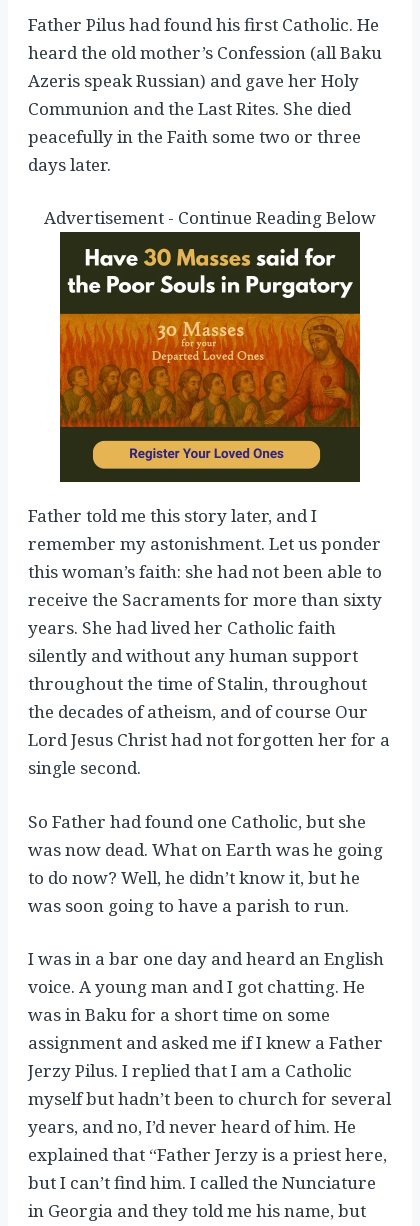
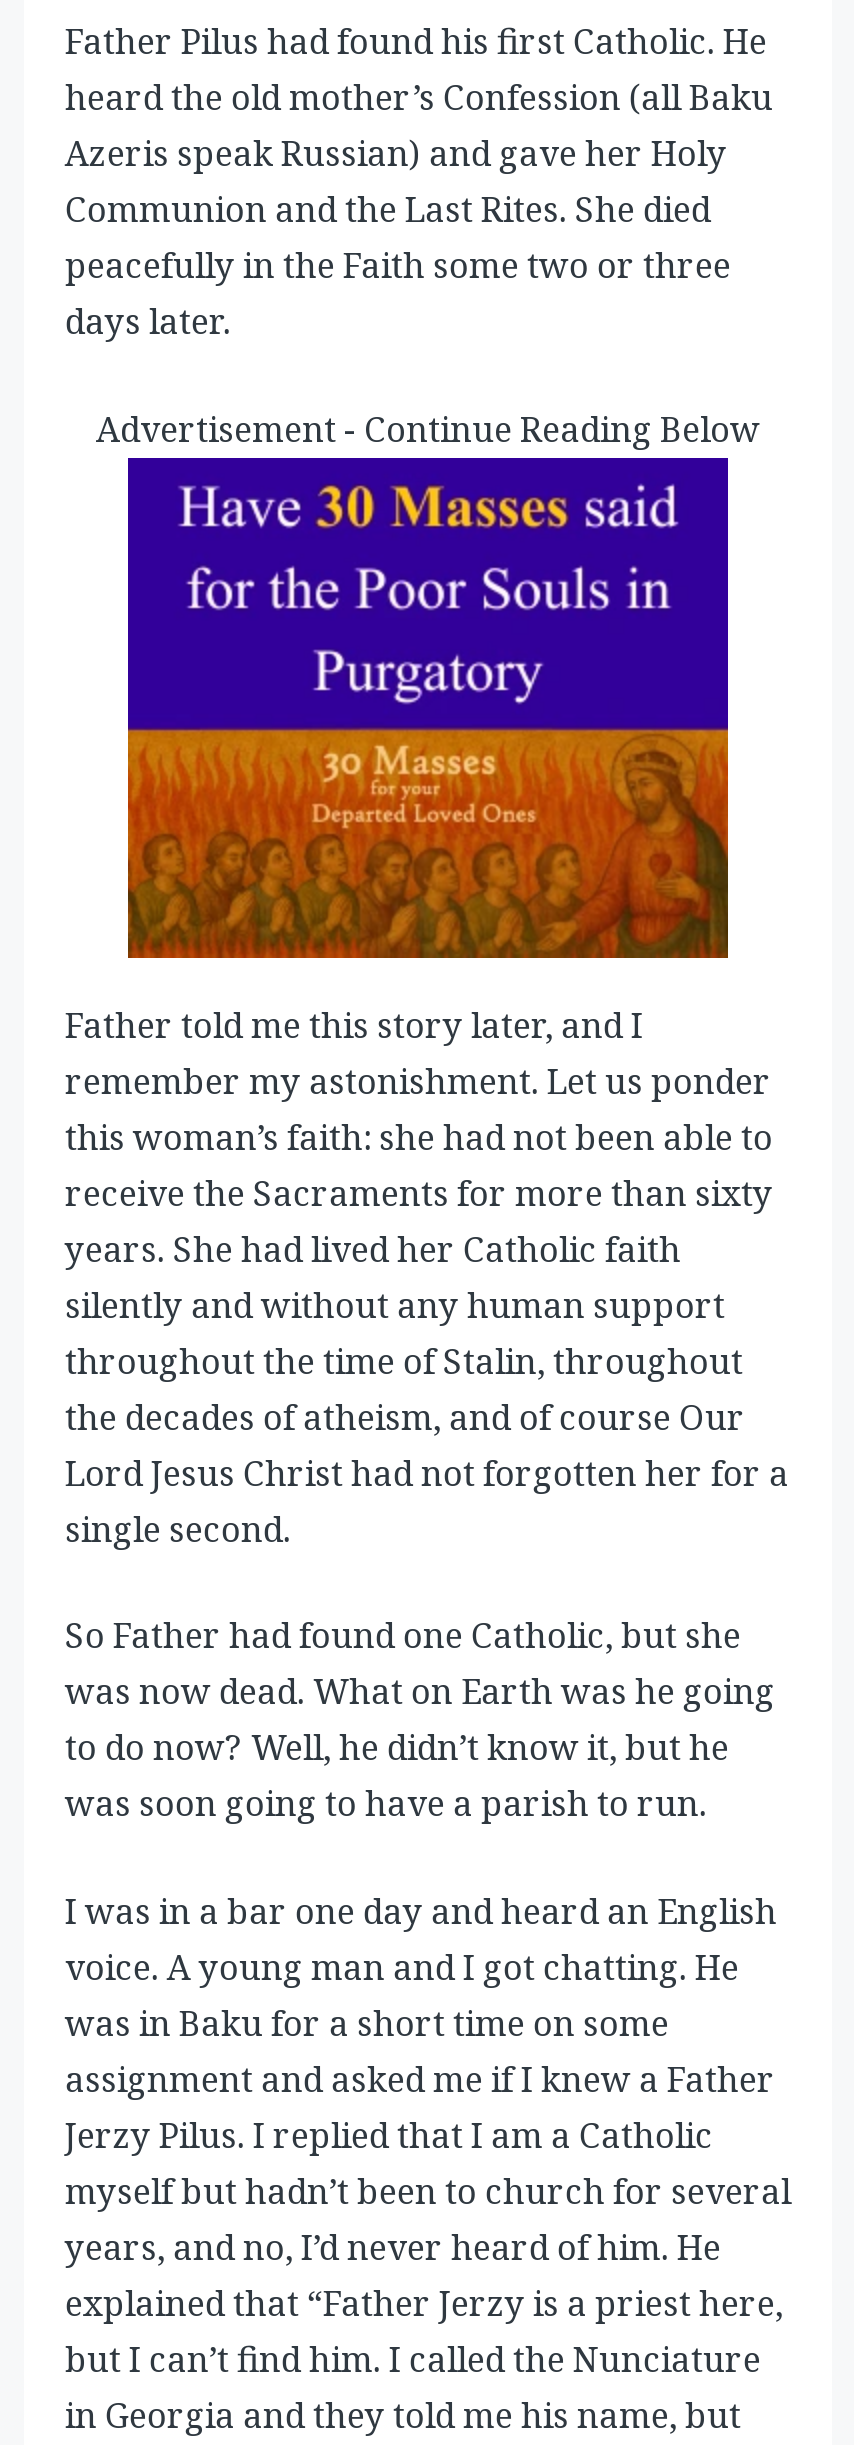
[59,232,361,483] [image] -> [126,457,730,961] [image]

